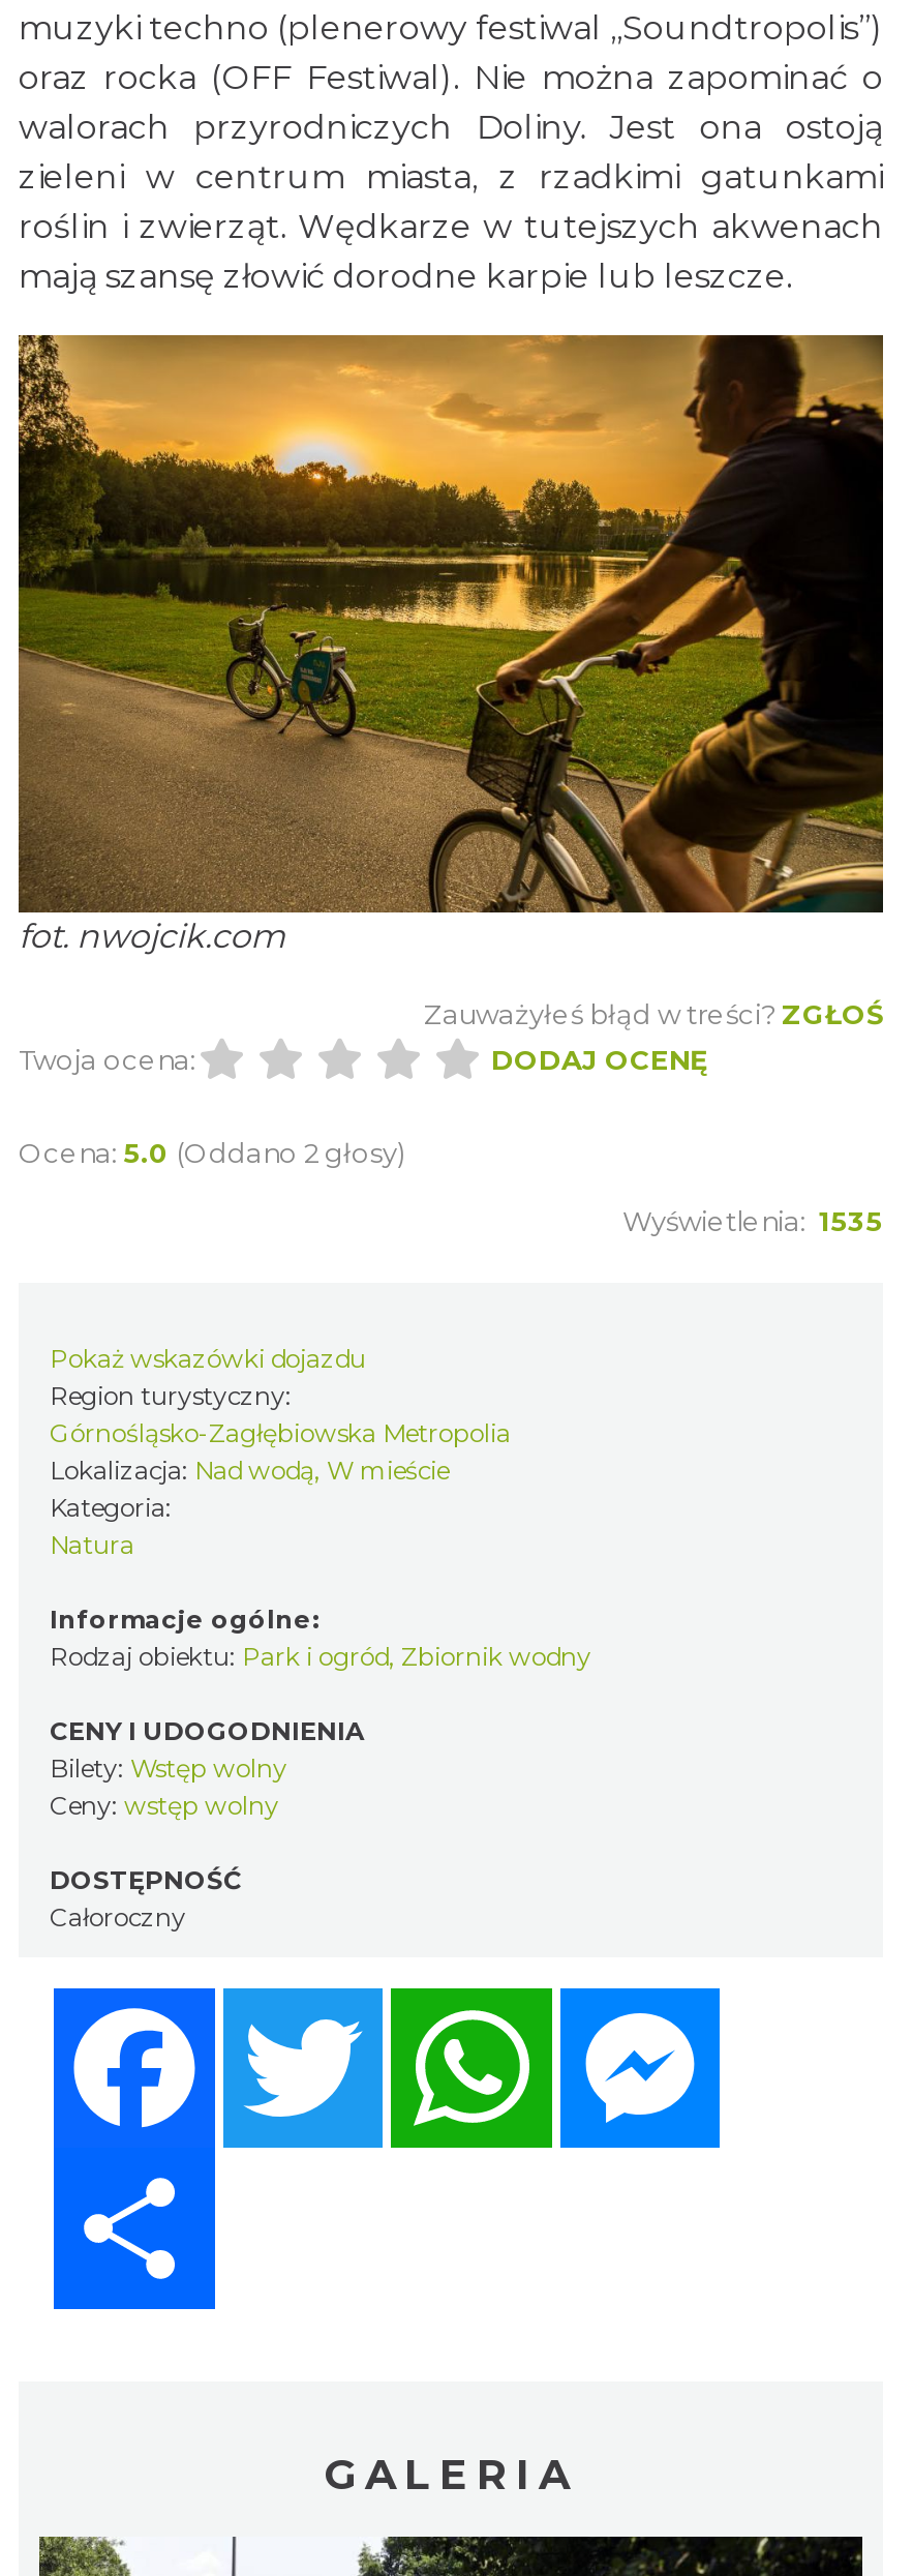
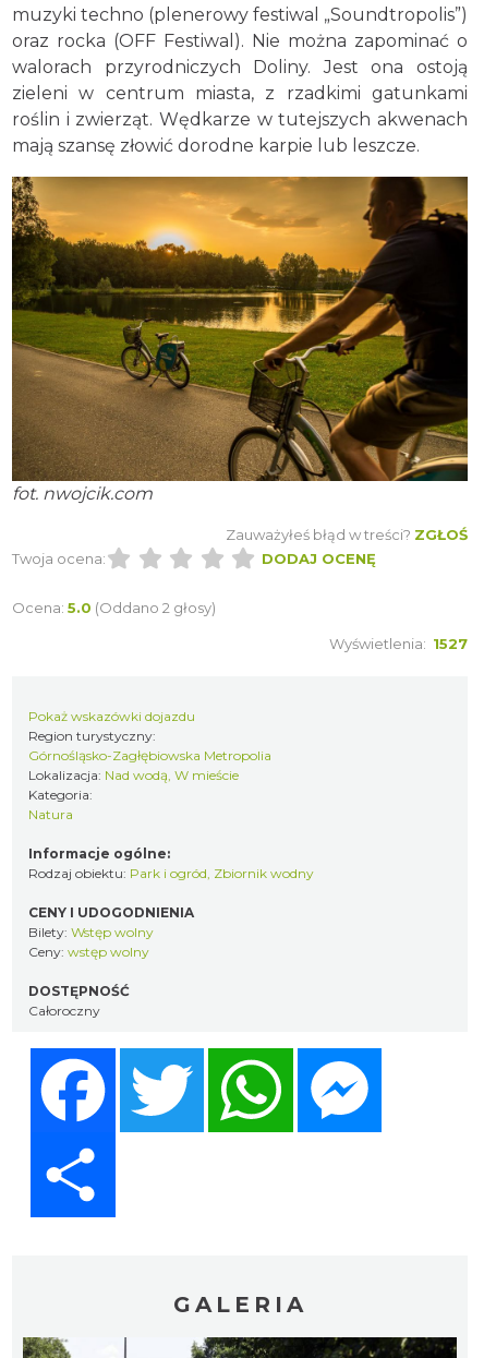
[622,1204,883,1237] Wyświetlenia: 1535 -> [329,635,468,652] Wyświetlenia: 1527

